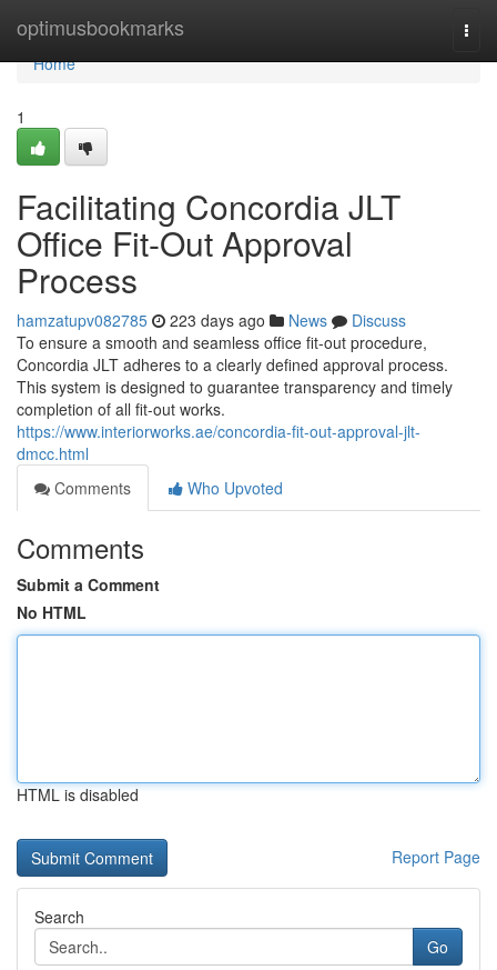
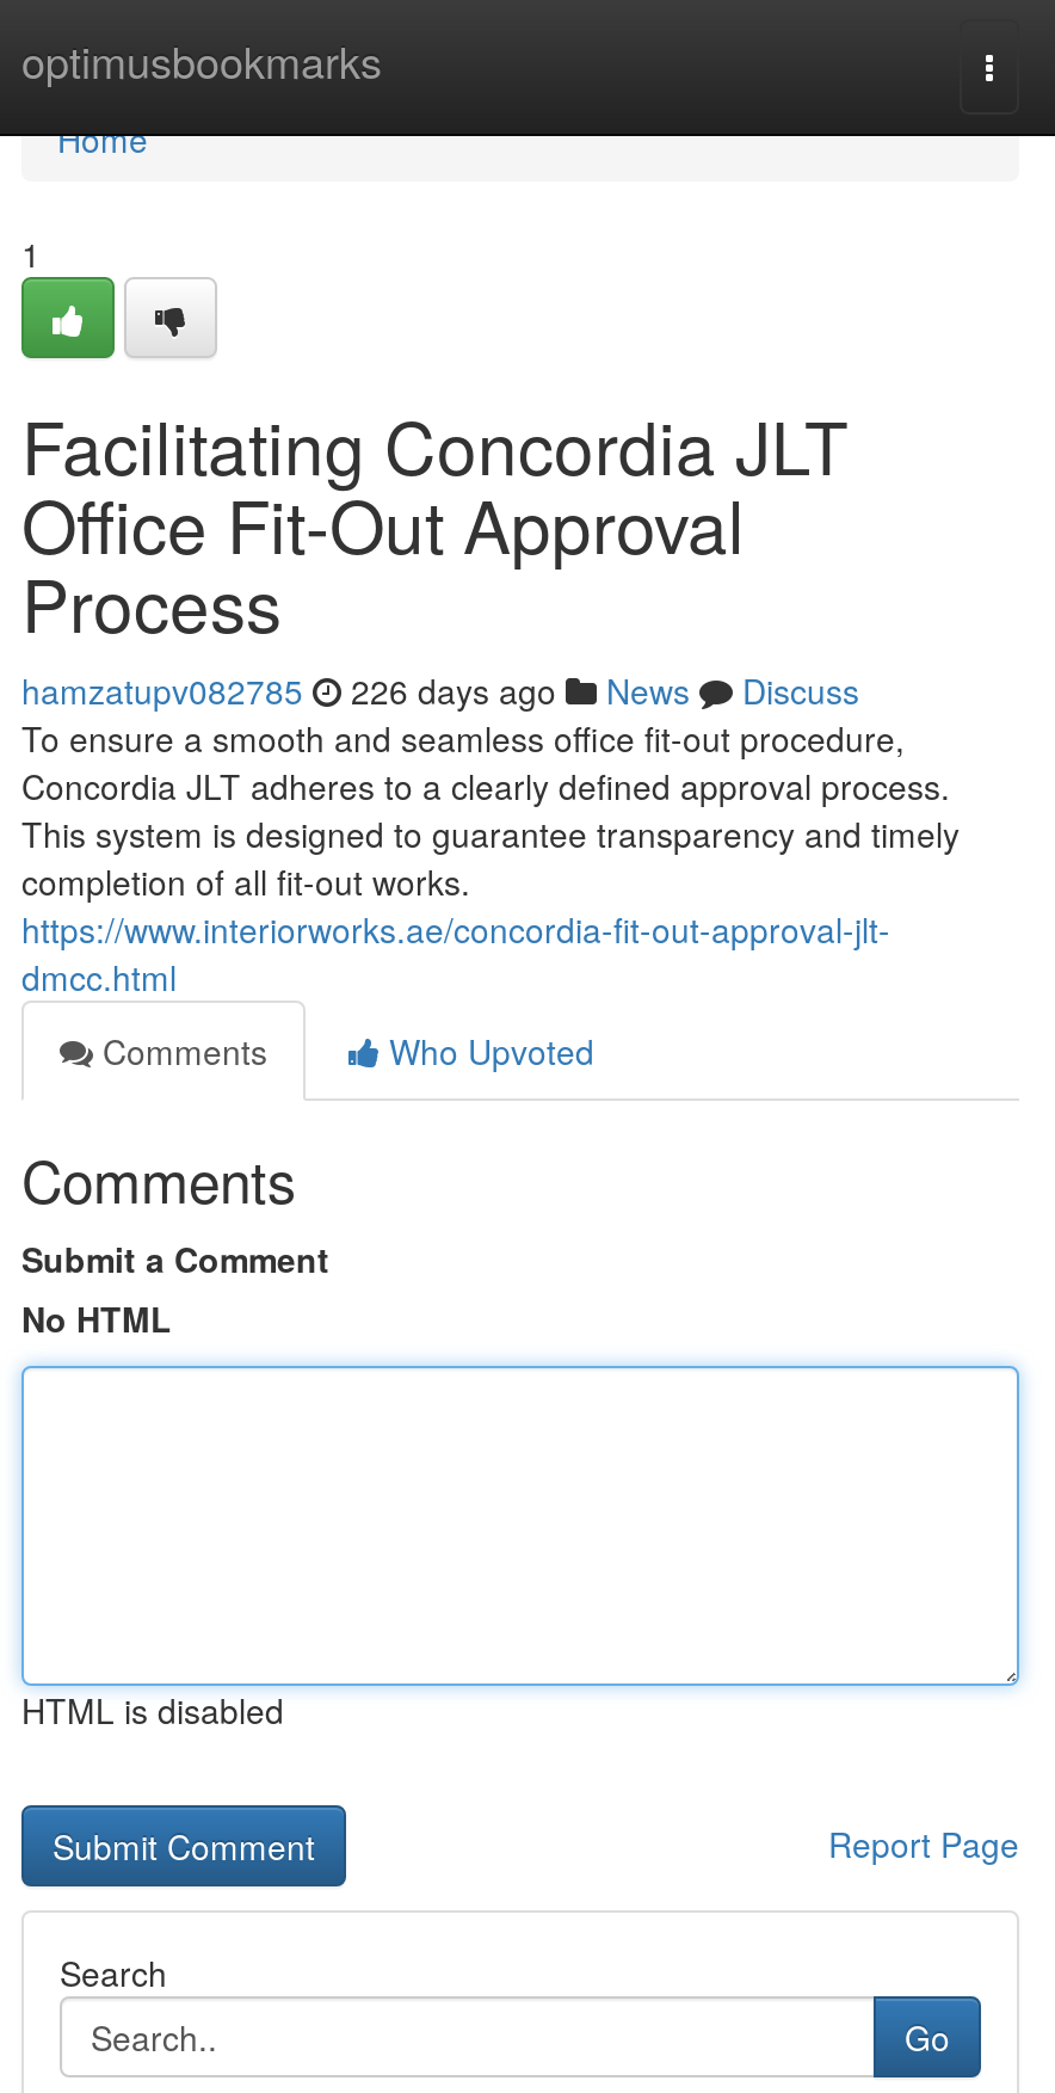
[17,309,406,331] hamzatupv082785 223 days ago News Discuss -> [21,666,859,714] hamzatupv082785 226 days ago News Discuss

